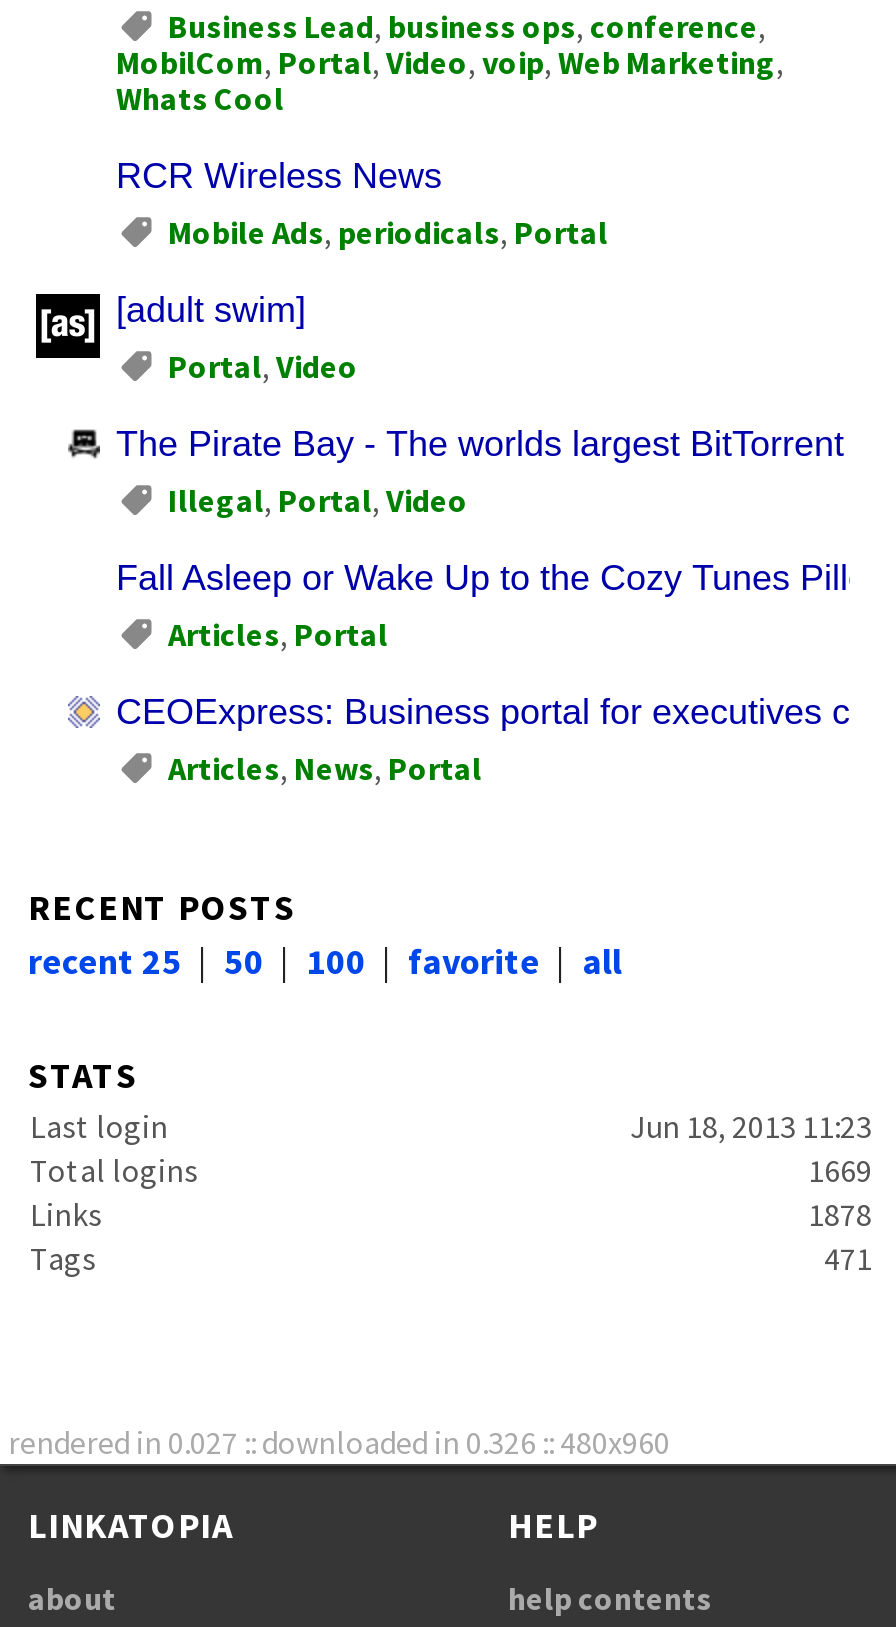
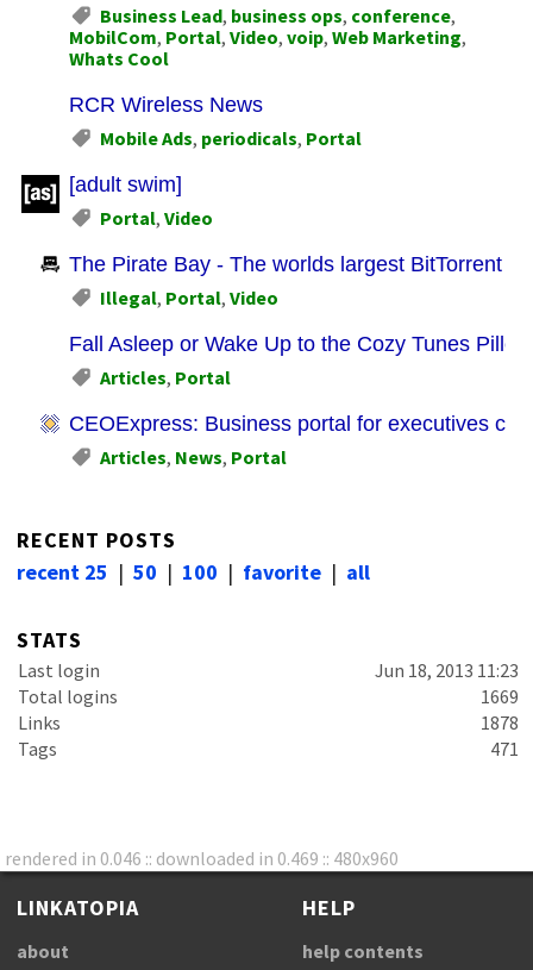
[8,1422,670,1462] rendered in 0.027 :: downloaded in 0.326 :: 480x960 -> [5,846,399,870] rendered in 0.046 :: downloaded in 0.469 :: 480x960

